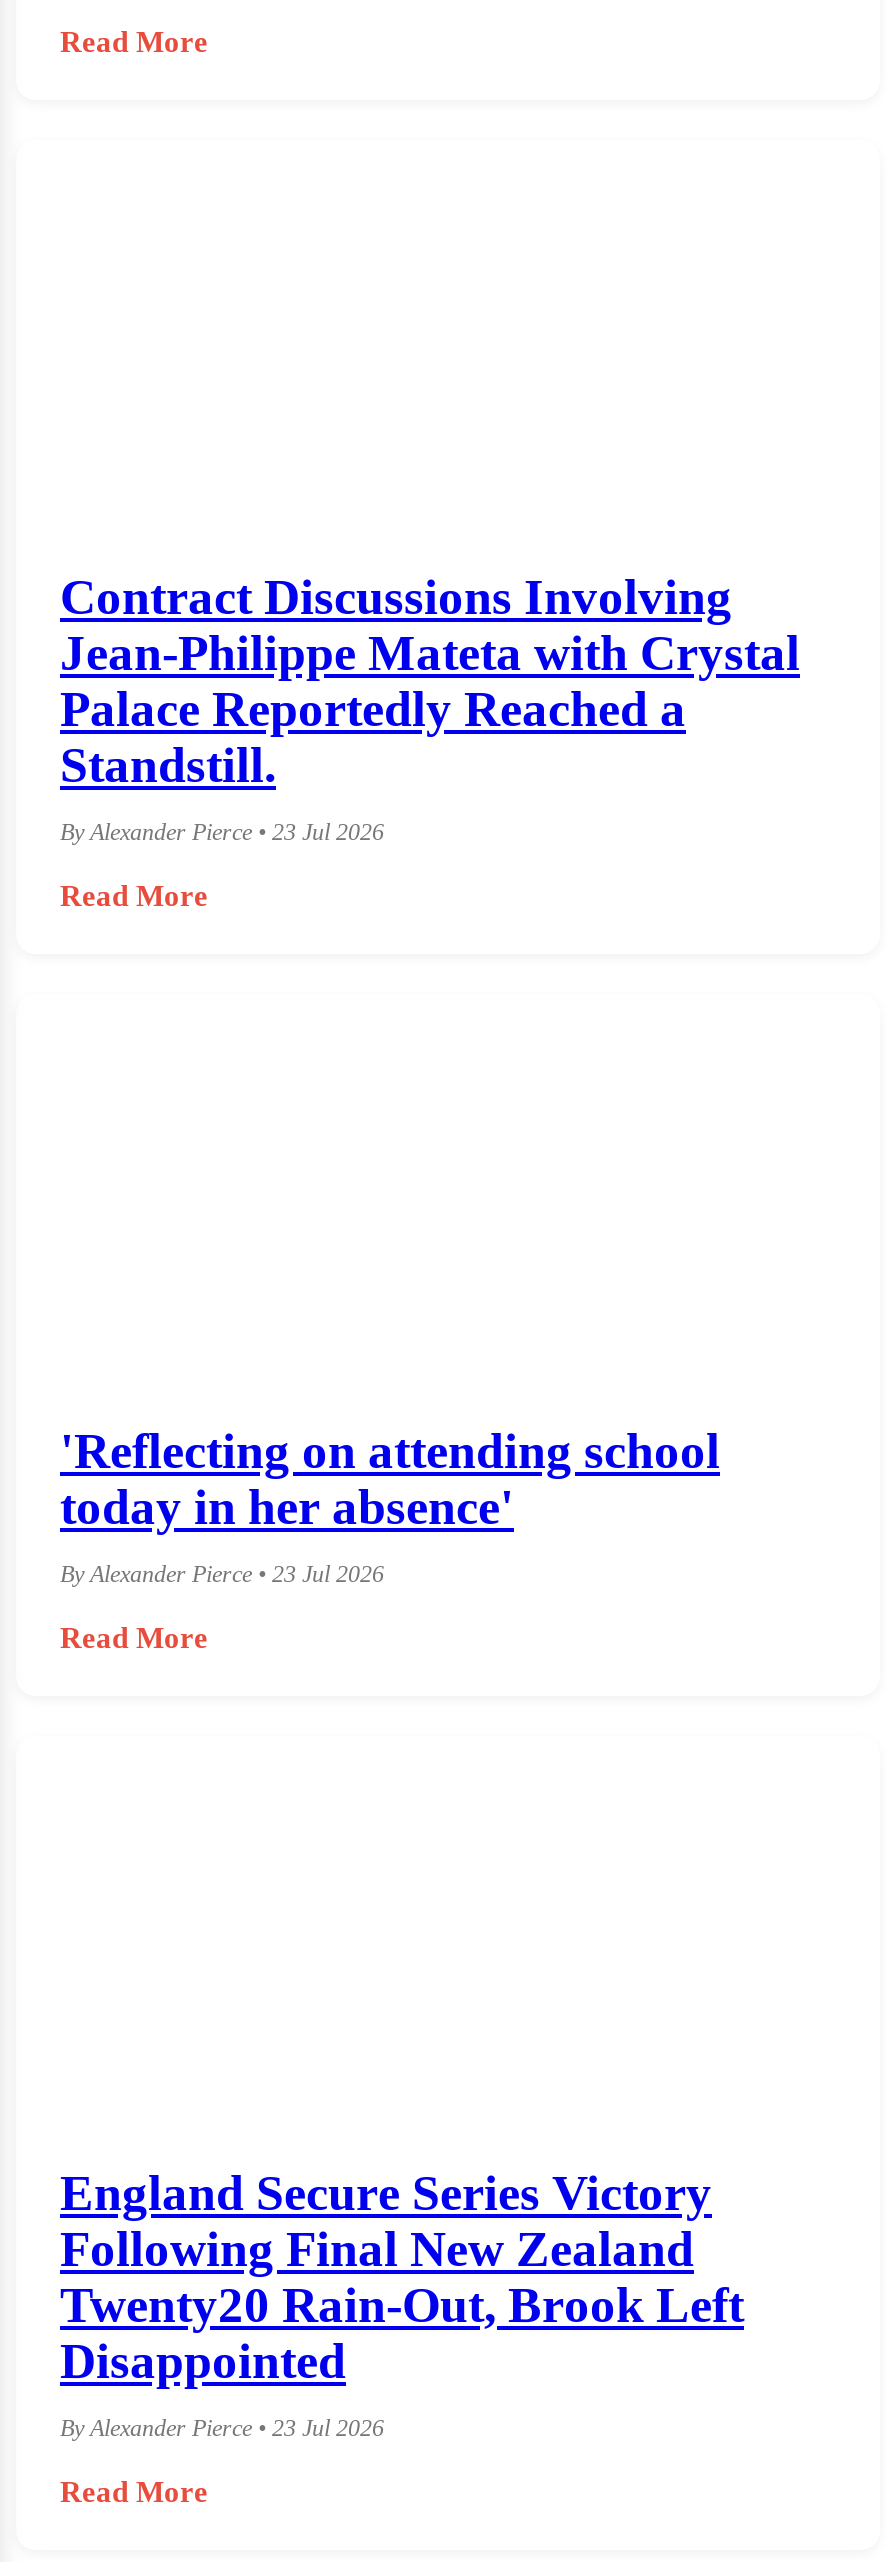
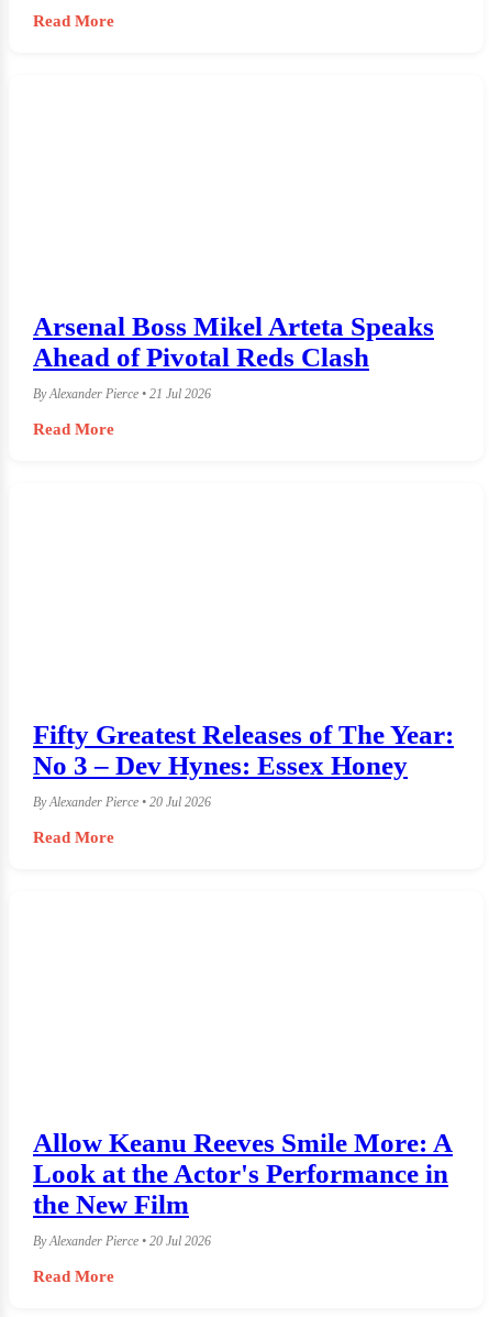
[60,569,800,791] Contract Discussions Involving | Jean-Philippe Mateta with Crystal | Palace Reportedly Reached a | Standstill. -> [33,311,434,371] Arsenal Boss Mikel Arteta Speaks | Ahead of Pivotal Reds Clash
[60,817,384,845] By Alexander Pierce • 23 Jul 2026 -> [33,386,211,401] By Alexander Pierce • 21 Jul 2026
[60,1423,720,1533] 'Reflecting on attending school | today in her absence' -> [33,719,454,780] Fifty Greatest Releases of The Year: | No 3 – Dev Hynes: Essex Honey
[60,1559,384,1587] By Alexander Pierce • 23 Jul 2026 -> [33,794,211,809] By Alexander Pierce • 20 Jul 2026
[60,2165,744,2387] England Secure Series Victory | Following Final New Zealand | Twenty20 Rain-Out, Brook Left | Disappointed -> [33,1127,453,1219] Allow Keanu Reeves Smile More: A | Look at the Actor's Performance in | the New Film
[60,2413,384,2441] By Alexander Pierce • 23 Jul 2026 -> [33,1233,211,1248] By Alexander Pierce • 20 Jul 2026

